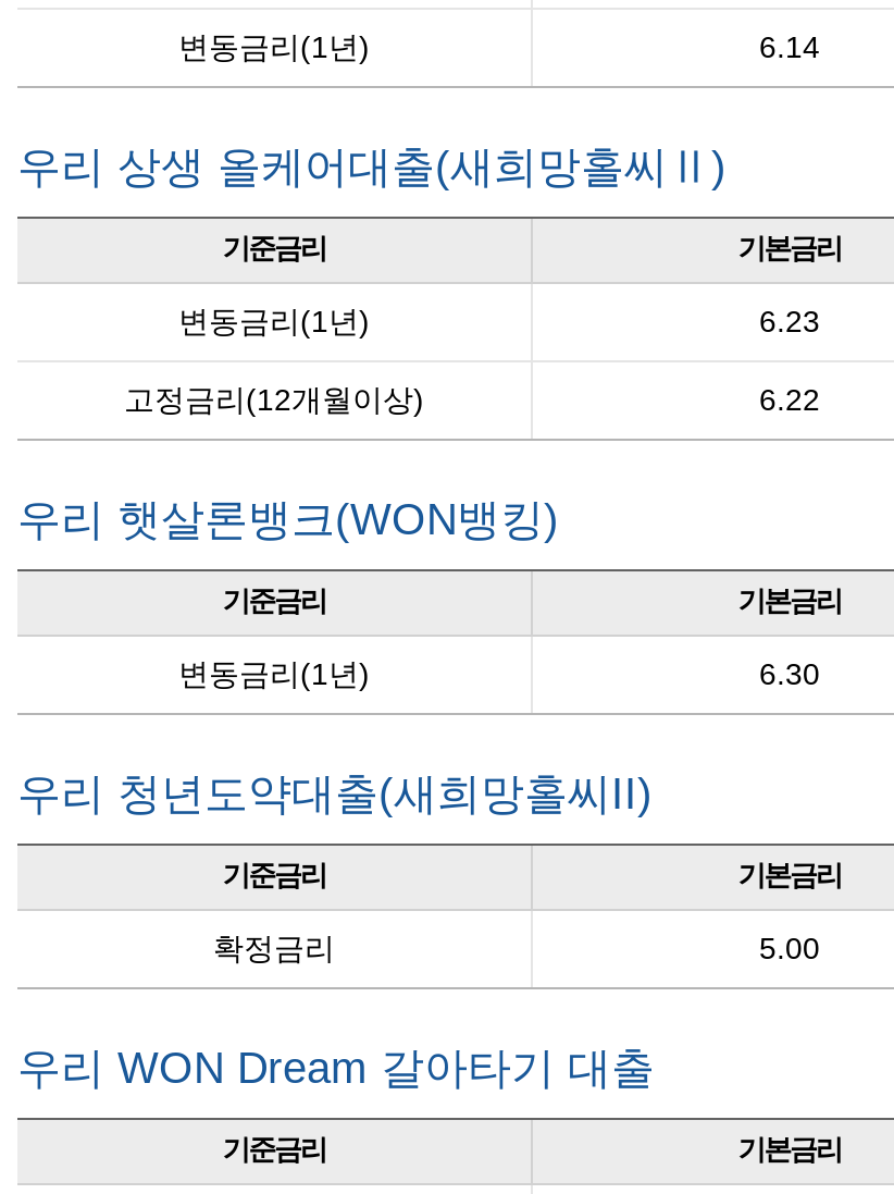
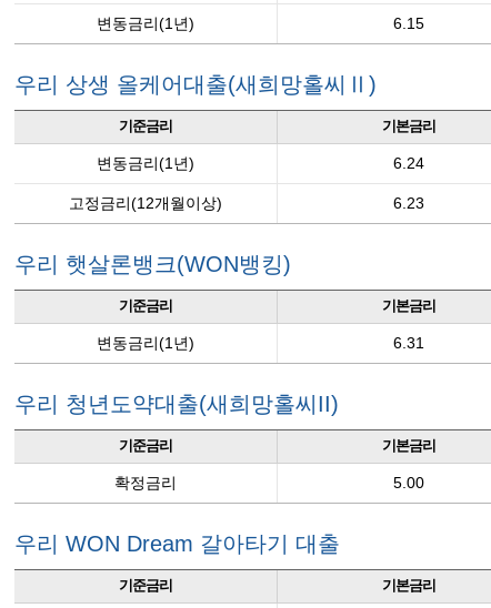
[759,30,820,65] 6.14 -> [393,15,424,33] 6.15
[759,304,820,339] 6.23 -> [393,155,424,172] 6.24
[759,383,820,418] 6.22 -> [393,194,424,212] 6.23
[759,657,820,692] 6.30 -> [393,334,424,352] 6.31

